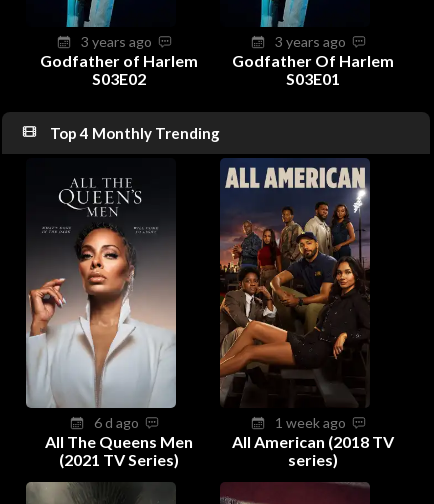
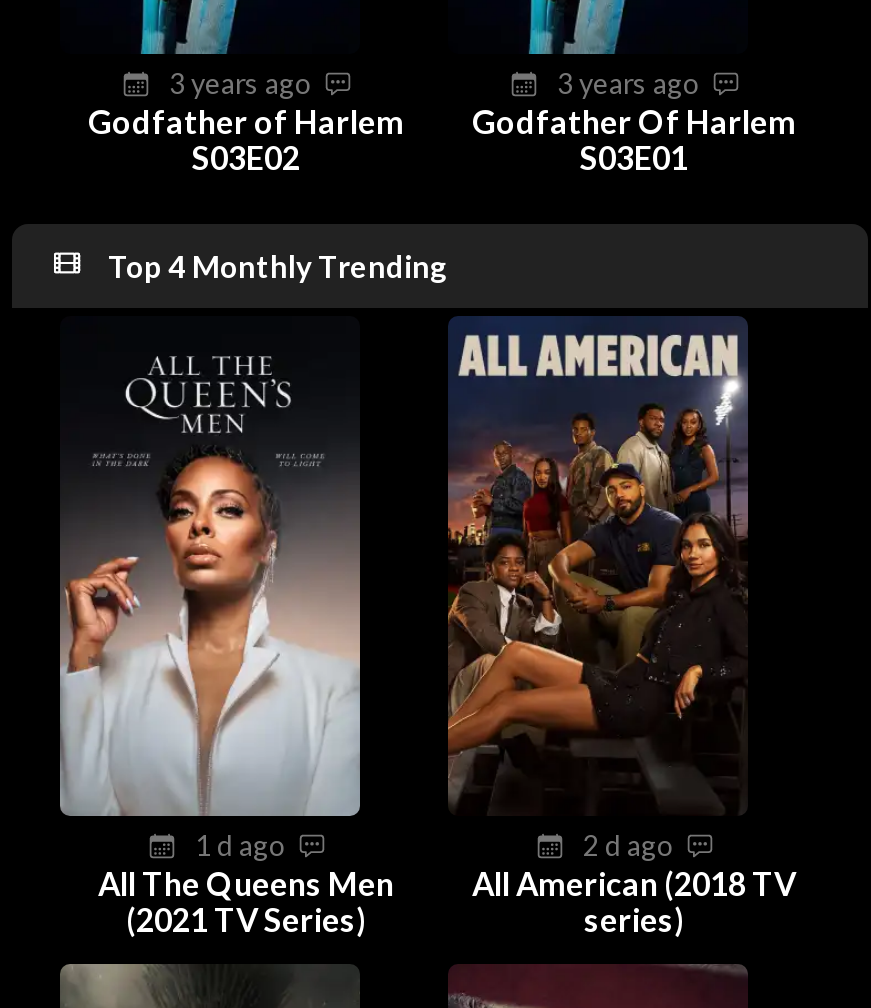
[93,414,144,431] 6 d ago -> [195,828,297,862] 1 d ago
[274,414,351,431] 1 week ago -> [583,828,685,862] 2 d ago

